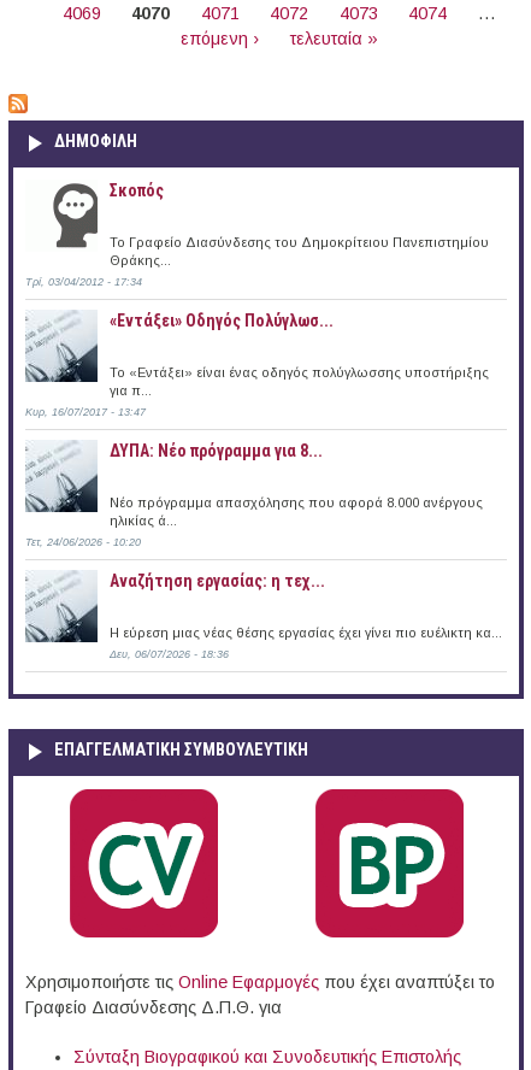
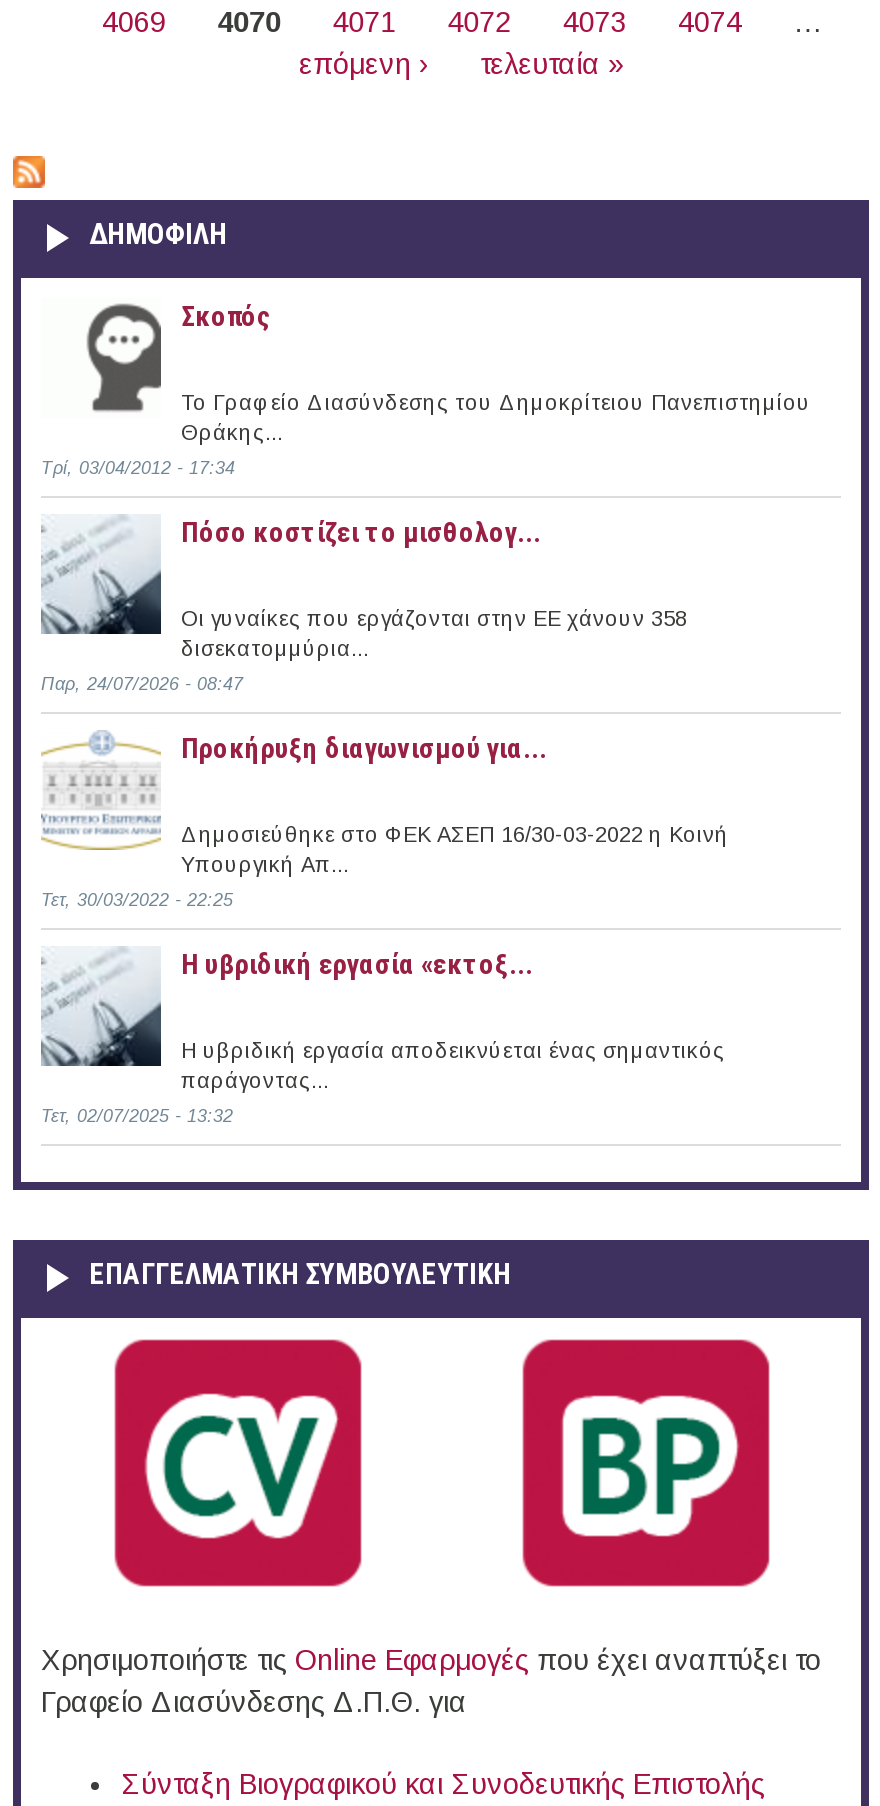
[110,311,334,330] «Εντάξει» Oδηγός Πολύγλωσ... -> [181,516,541,548] Πόσο κοστίζει το μισθολογ...
[110,365,489,397] Το «Εντάξει» είναι ένας οδηγός πολύγλωσσης υποστήριξης | για π... -> [181,606,687,660] Οι γυναίκες που εργάζονται στην ΕΕ χάνουν 358 | δισεκατομμύρια...
[25,406,146,418] Κυρ, 16/07/2017 - 13:47 -> [41,674,243,694] Παρ, 24/07/2026 - 08:47
[110,441,323,460] ΔΥΠΑ: Νέο πρόγραμμα για 8... -> [181,732,547,764] Προκήρυξη διαγωνισμού για...
[25,448,483,528] [image] | Νέο πρόγραμμα απασχόλησης που αφορά 8.000 ανέργους | ηλικίας ά... -> [43,776,729,876] [image] | Δημοσιεύθηκε στο ΦΕΚ ΑΣΕΠ 16/30-03-2022 η Κοινή | Υπουργική Απ...
[25,536,141,548] Τετ, 24/06/2026 - 10:20 -> [41,890,233,910] Τετ, 30/03/2022 - 22:25
[110,571,325,590] Αναζήτηση εργασίας: η τεχ... -> [181,948,533,980] Η υβριδική εργασία «εκτοξ...
[110,625,502,640] Η εύρεση μιας νέας θέσης εργασίας έχει γίνει πιο ευέλικτη κα... -> [181,1038,725,1092] Η υβριδική εργασία αποδεικνύεται ένας σημαντικός | παράγοντας...
[110,648,229,660] Δευ, 06/07/2026 - 18:36 -> [41,1106,233,1126] Τετ, 02/07/2025 - 13:32

